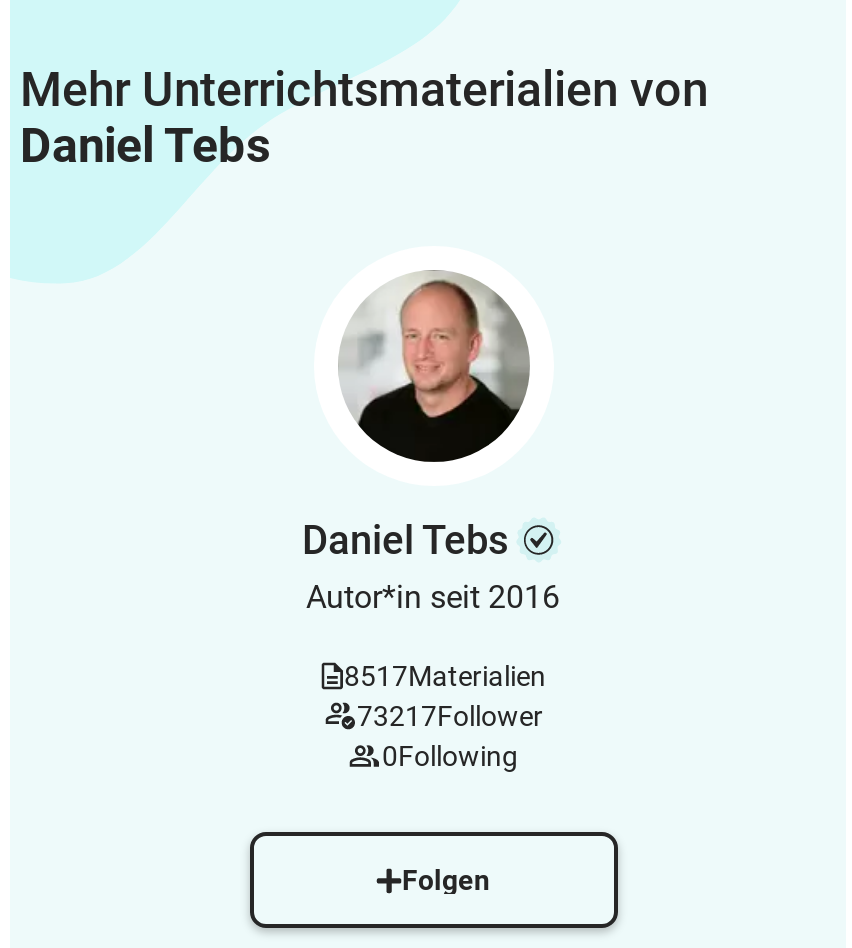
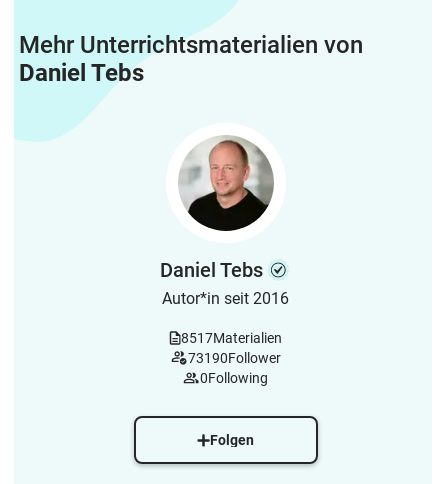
[357,700,543,732] 73217Follower -> [187,350,280,366] 73190Follower

